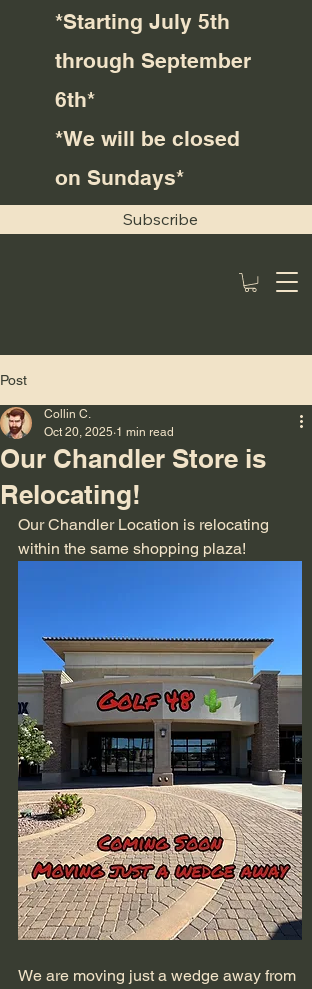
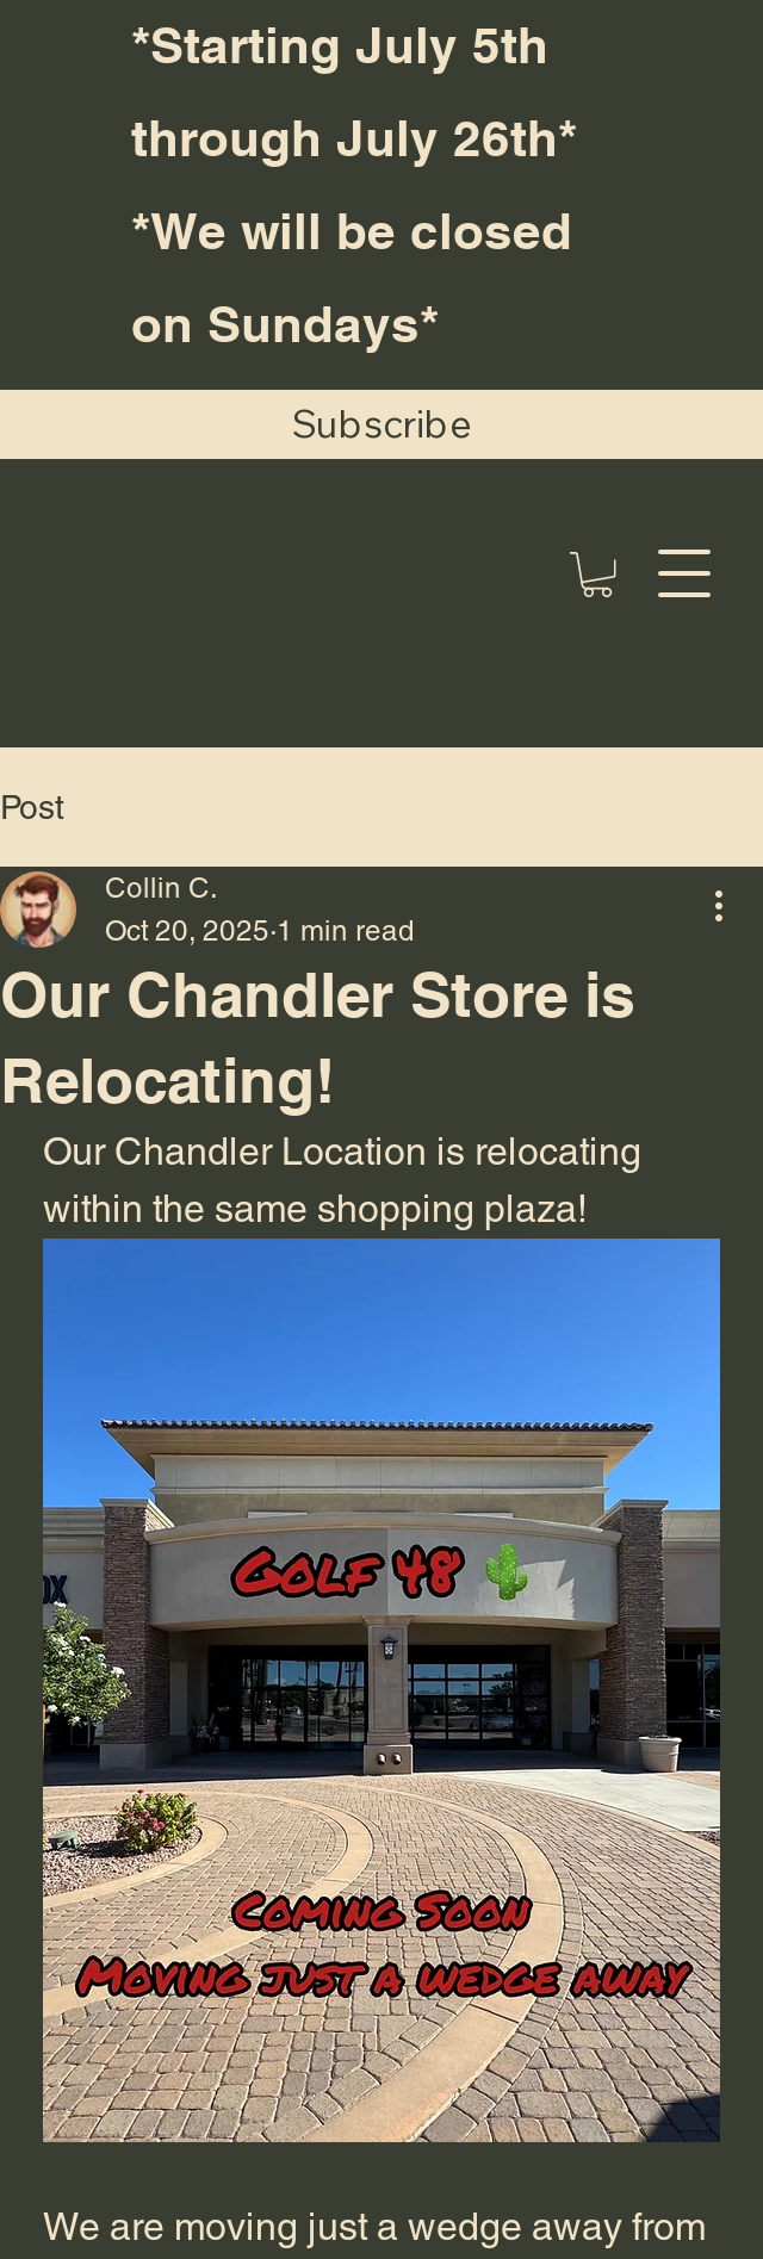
[55,48,251,112] through September | 6th* -> [131,108,577,168] through July 26th*

